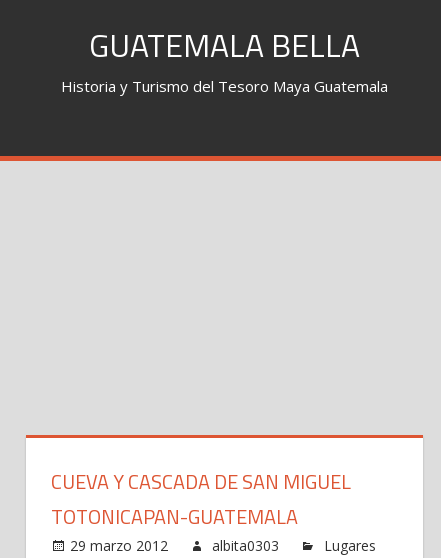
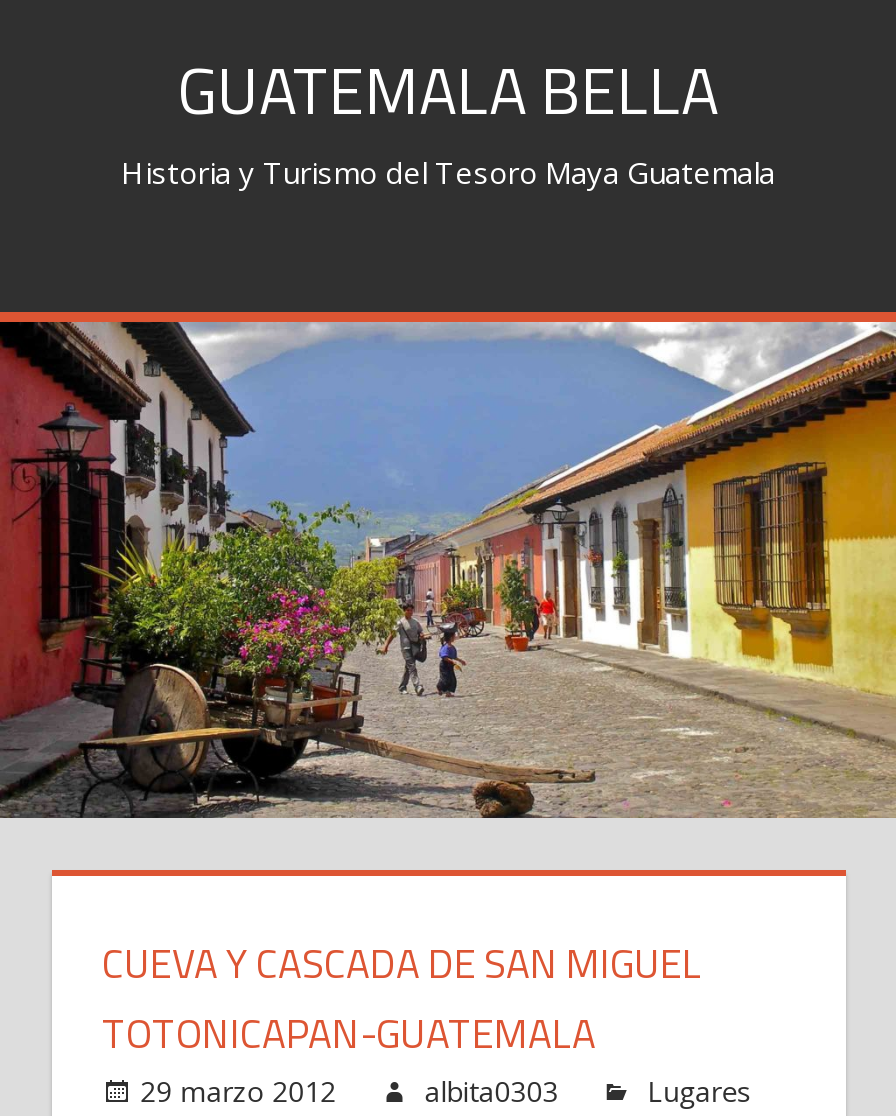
none -> [6,320,890,820] [image]

